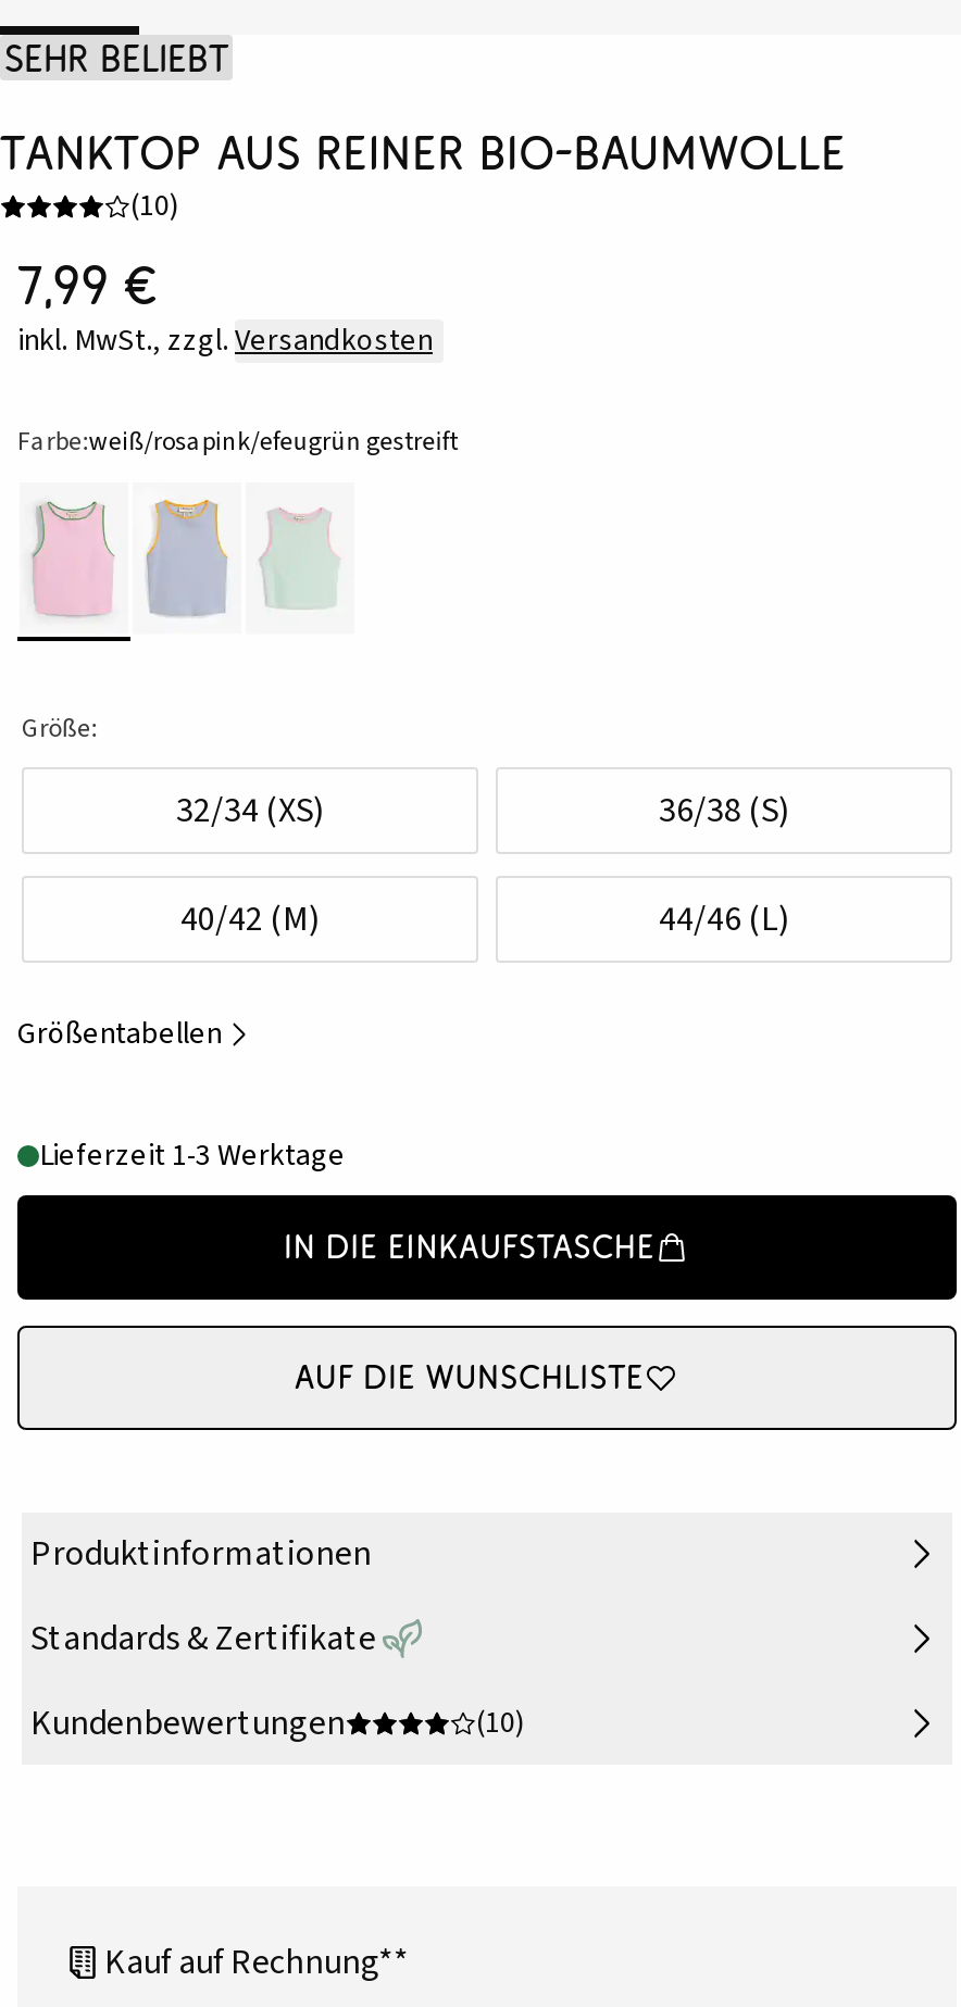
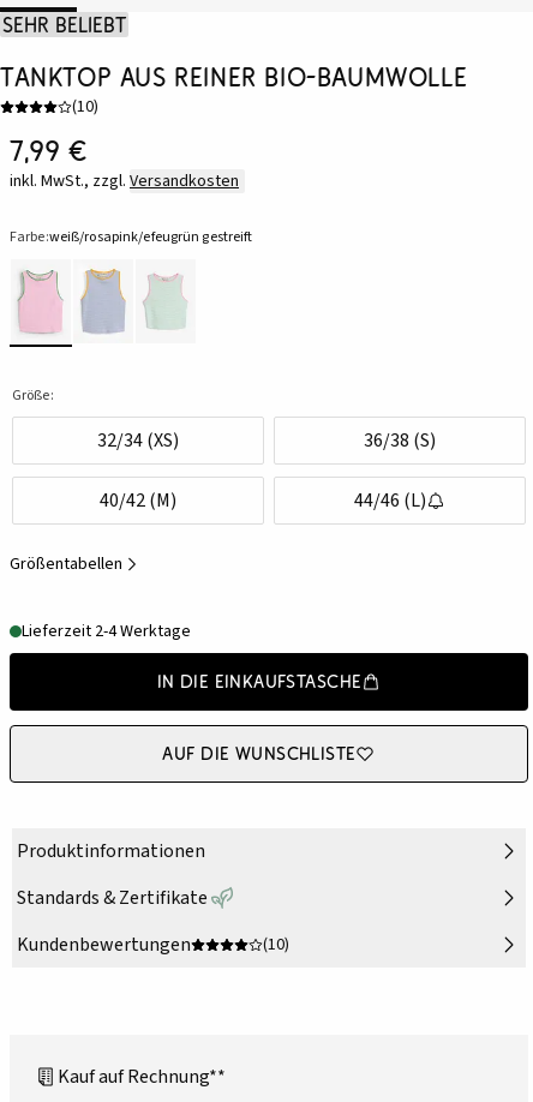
[39,1135,346,1179] Lieferzeit 1-3 Werktage -> [22,620,191,644] Lieferzeit 2-4 Werktage

